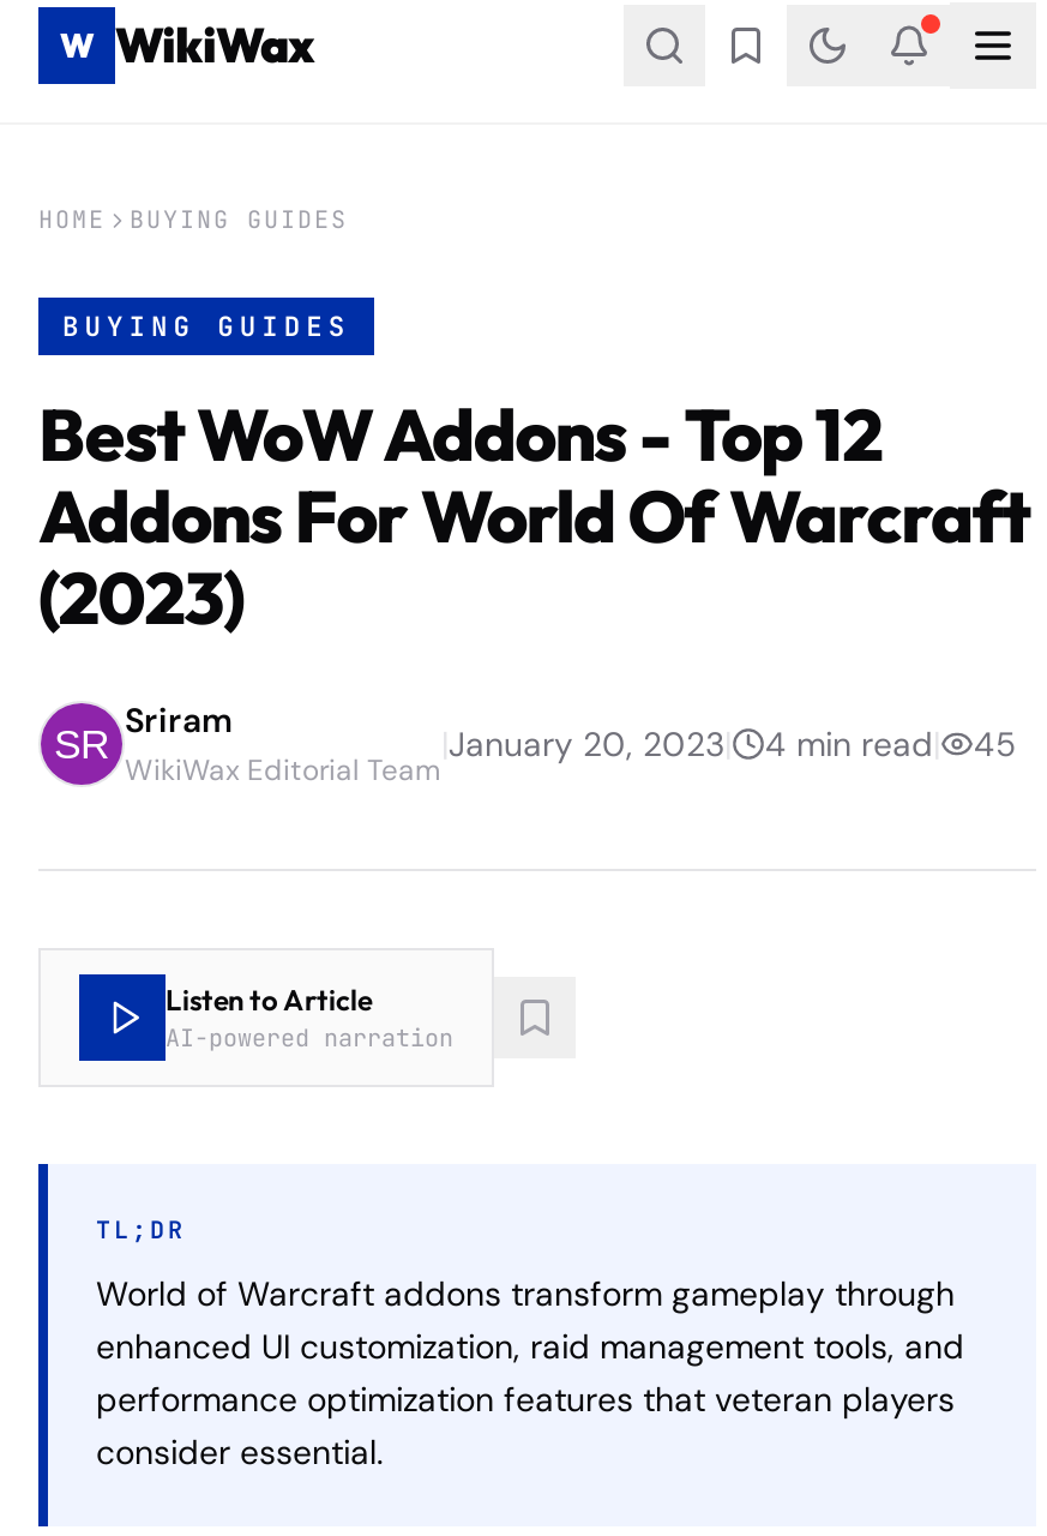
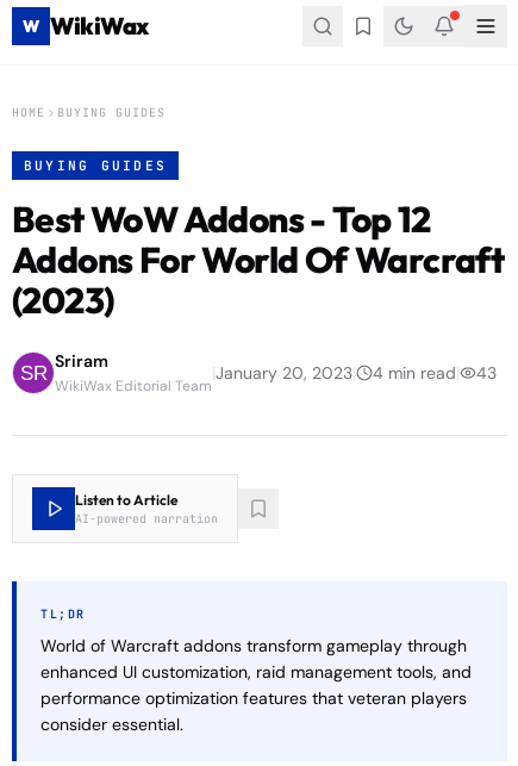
[974,722,1017,766] 45 -> [476,362,497,384] 43

